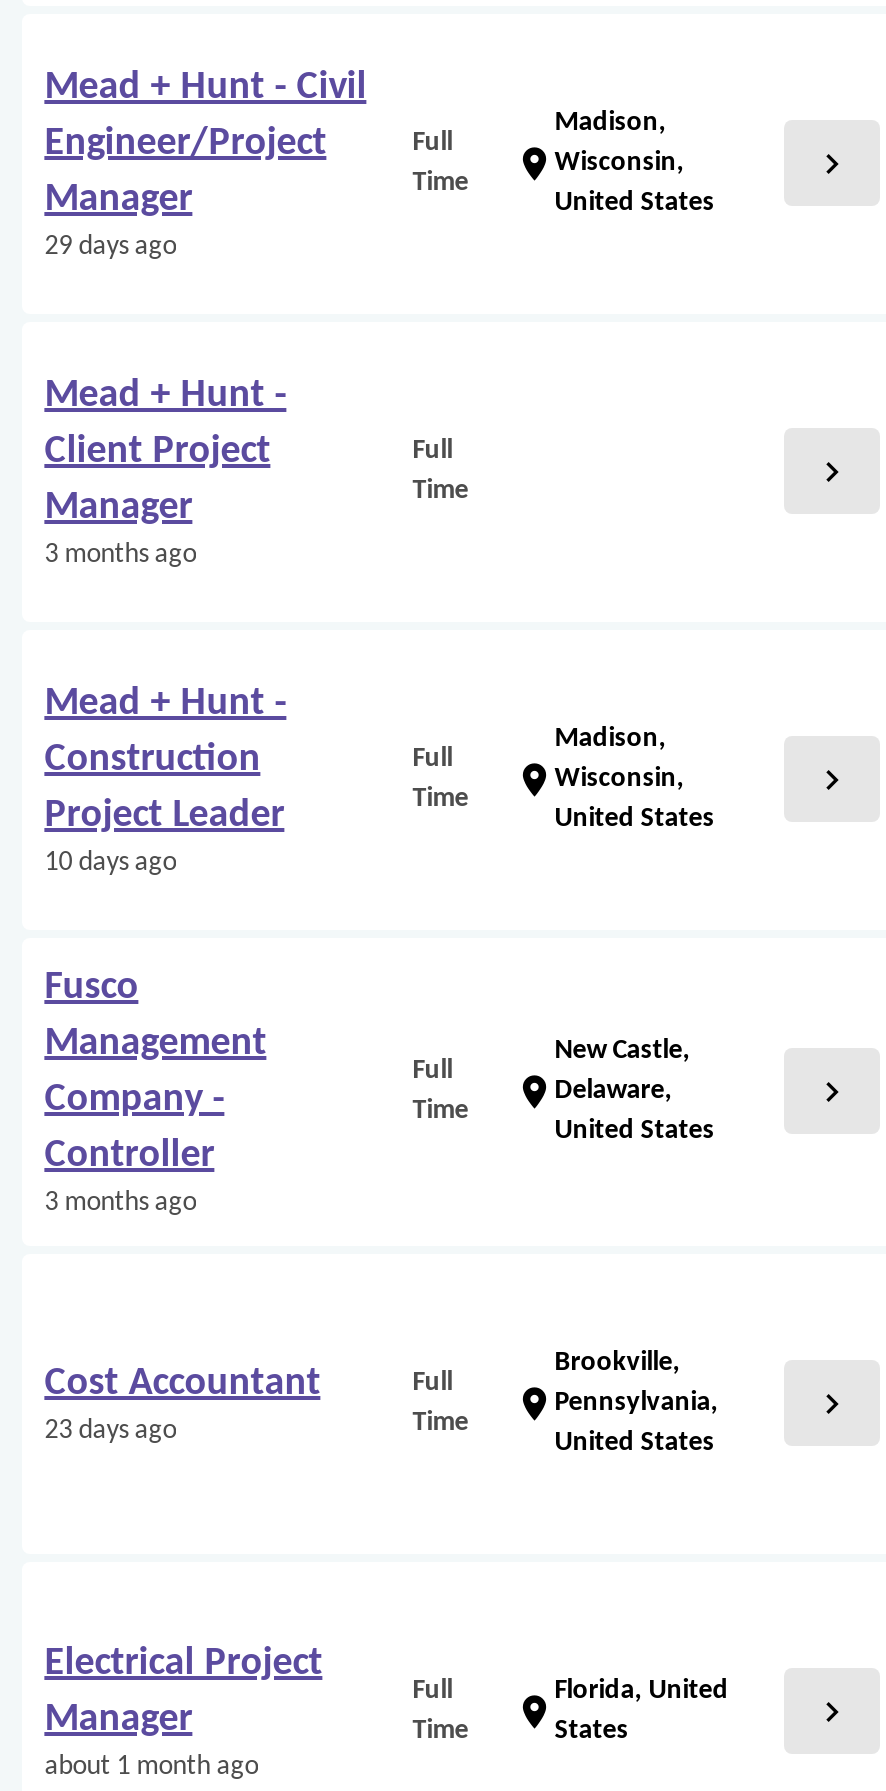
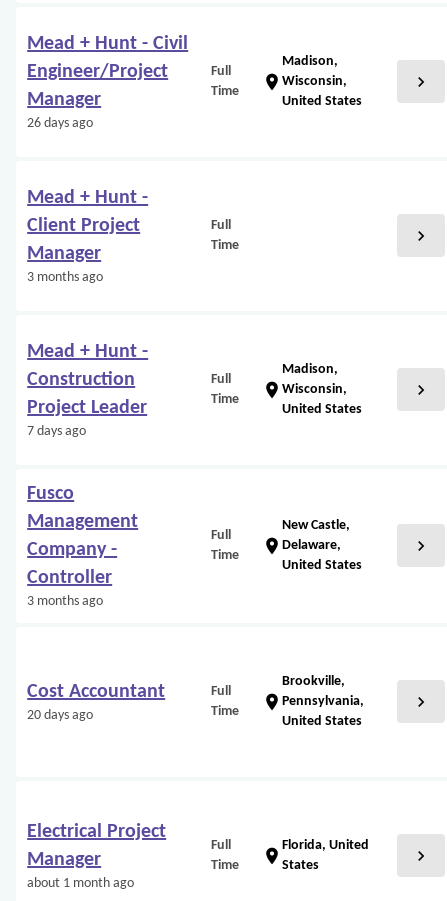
[44,232,176,262] 29 days ago -> [27,116,93,131] 26 days ago
[44,848,176,878] 10 days ago -> [27,424,86,439] 7 days ago
[44,1416,176,1446] 23 days ago -> [27,708,93,723] 20 days ago

